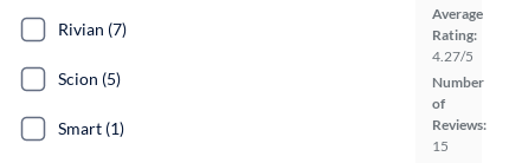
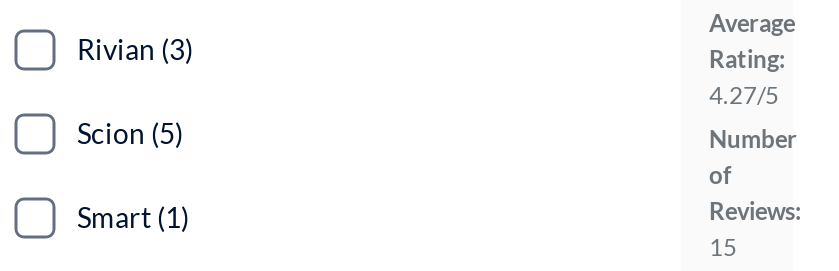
[58,19,127,39] Rivian (7) -> [77,32,193,66] Rivian (3)

